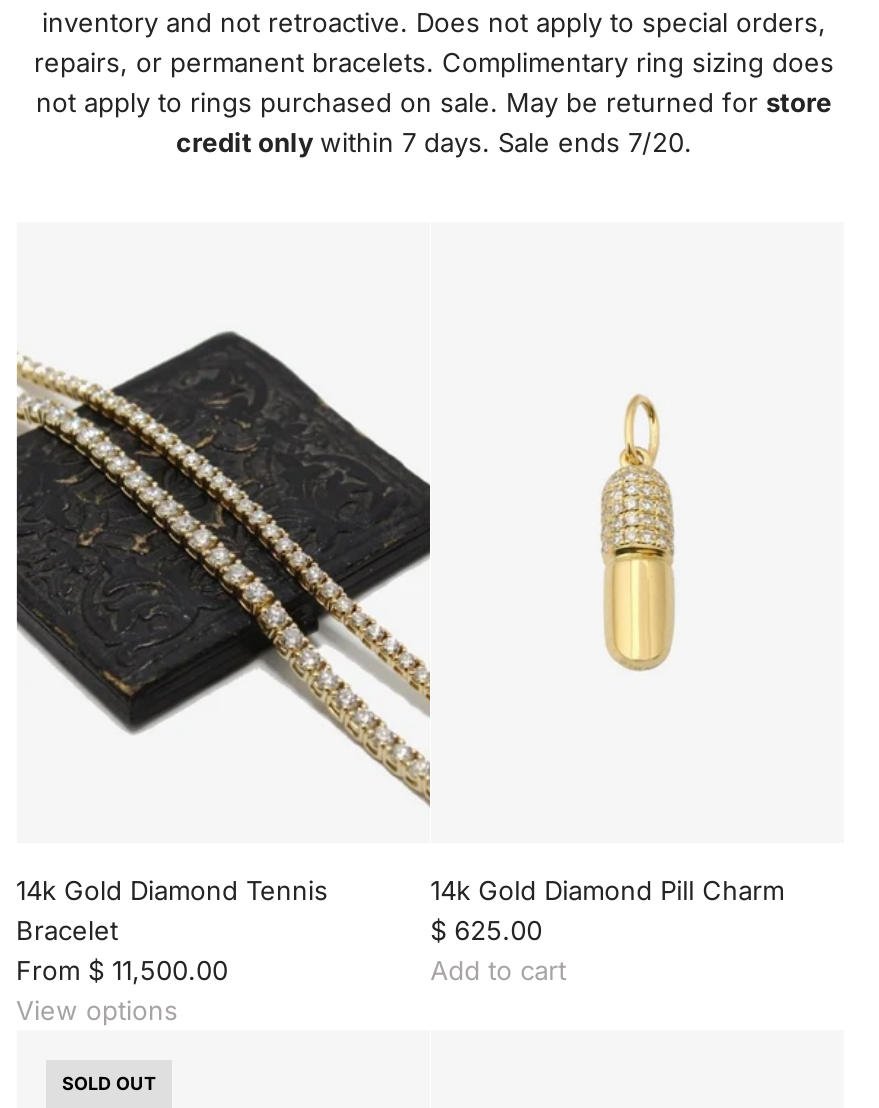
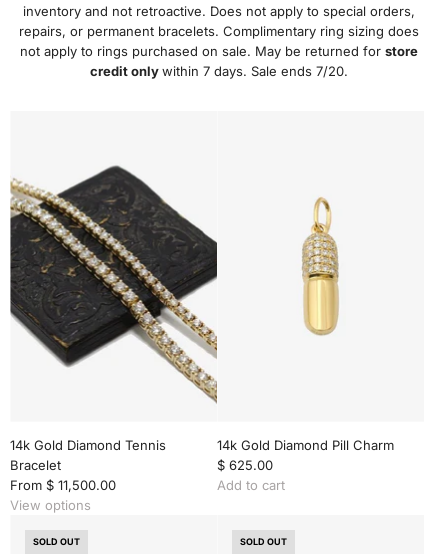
none -> [240,536,287,547] SOLD OUT

